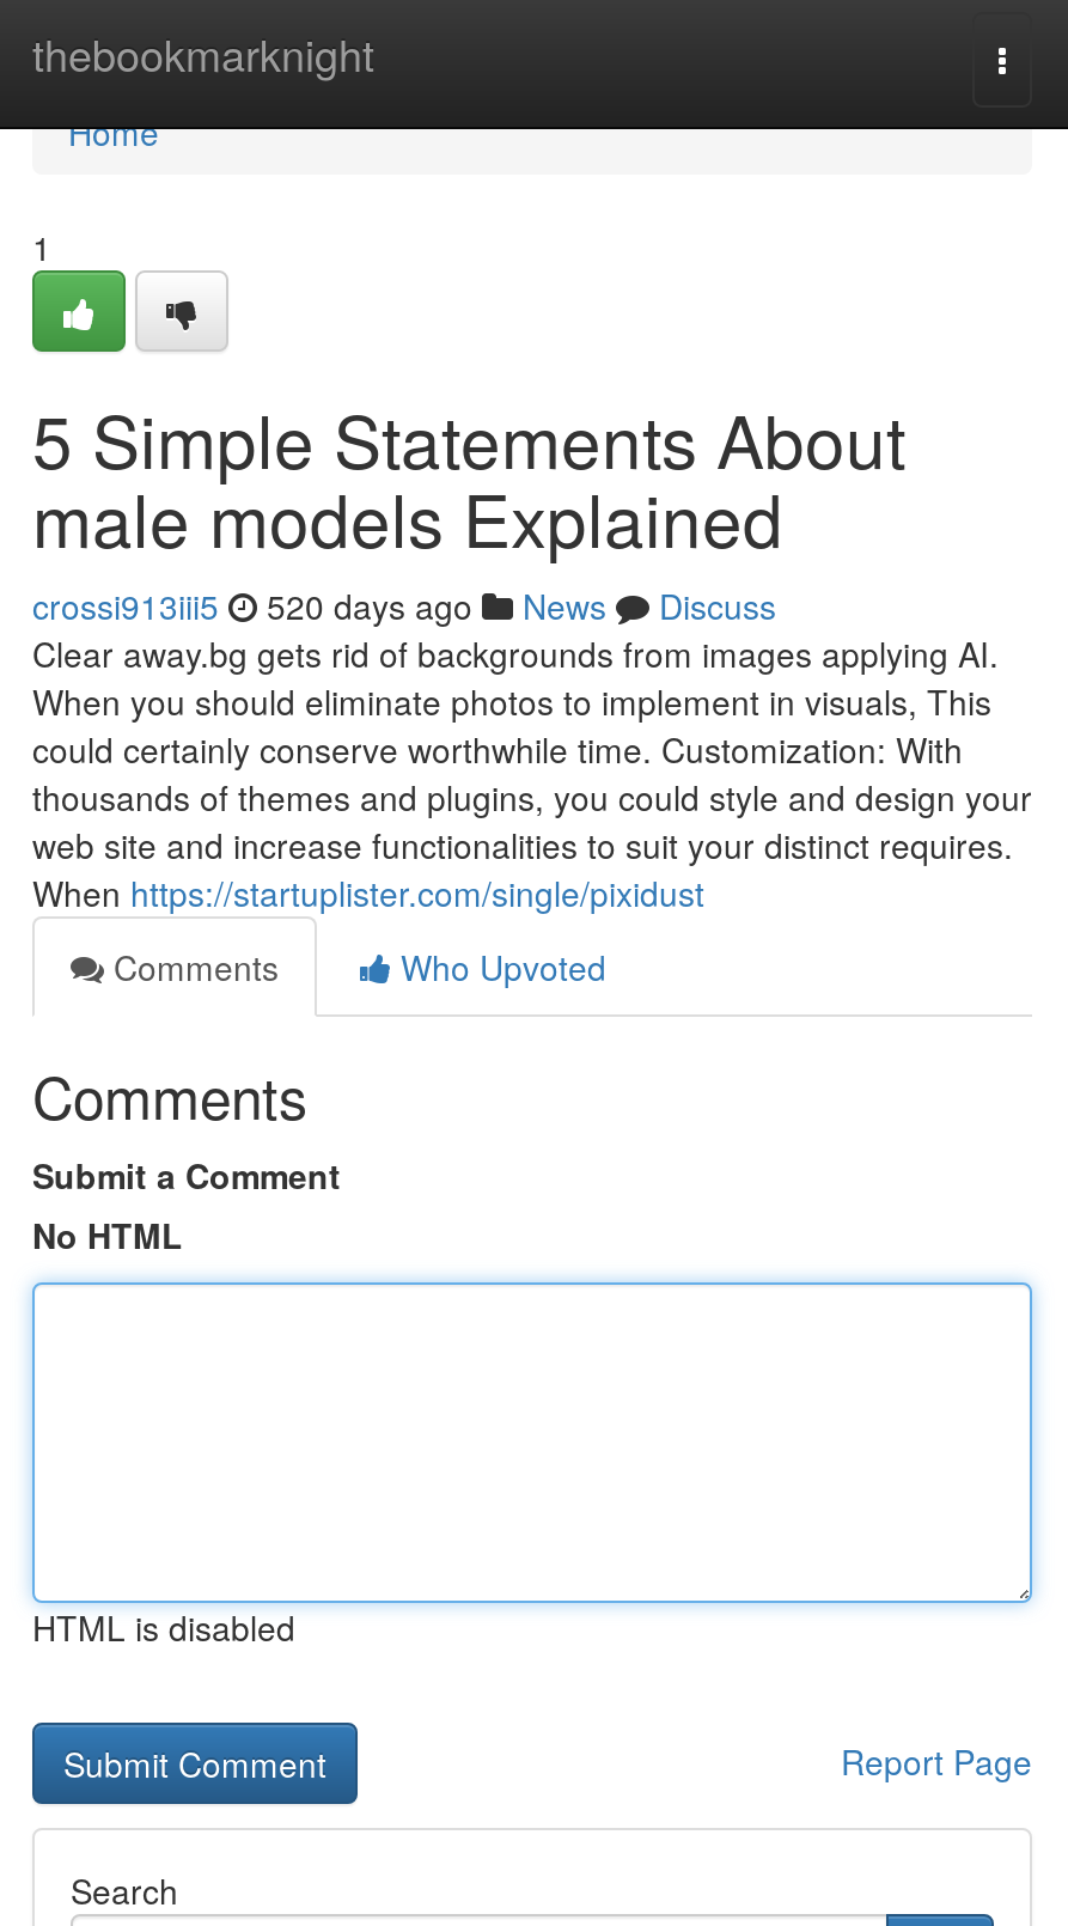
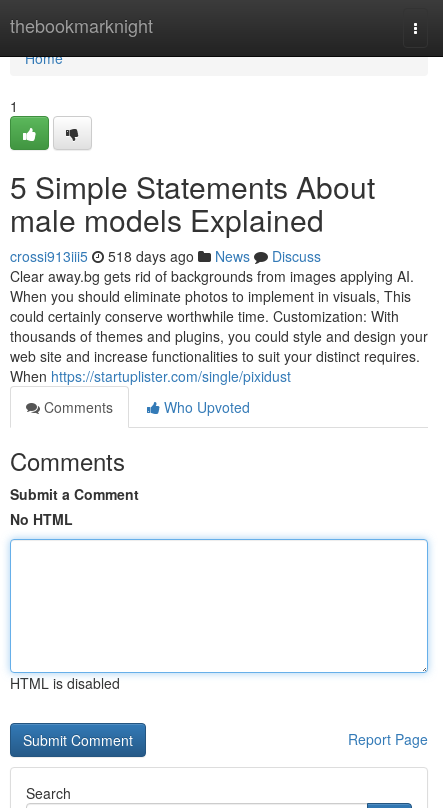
[32,581,776,629] crossi913iii5 520 days ago News Discuss -> [10,246,321,266] crossi913iii5 518 days ago News Discuss

